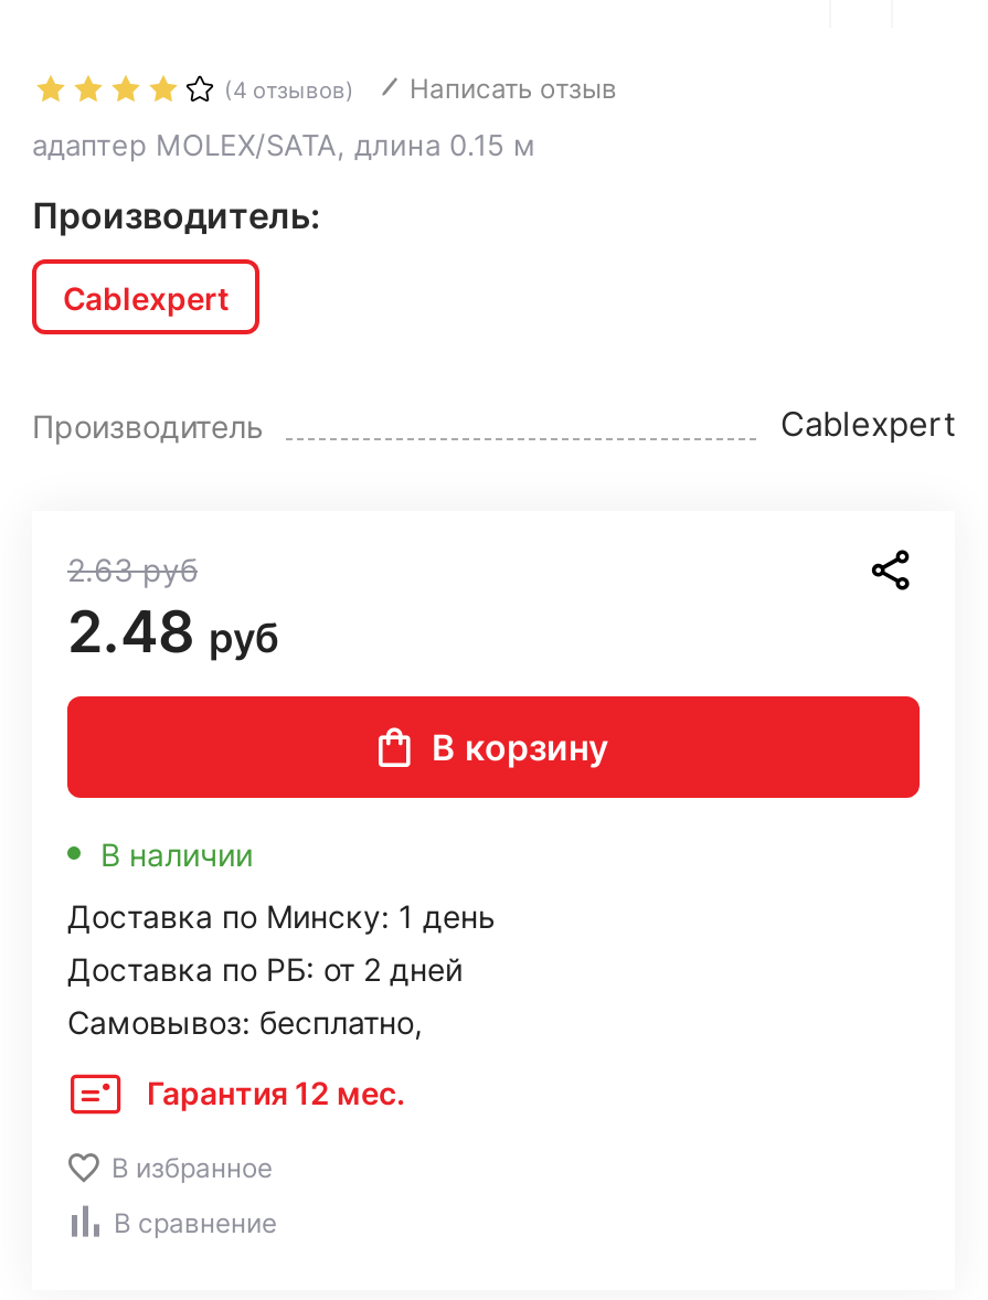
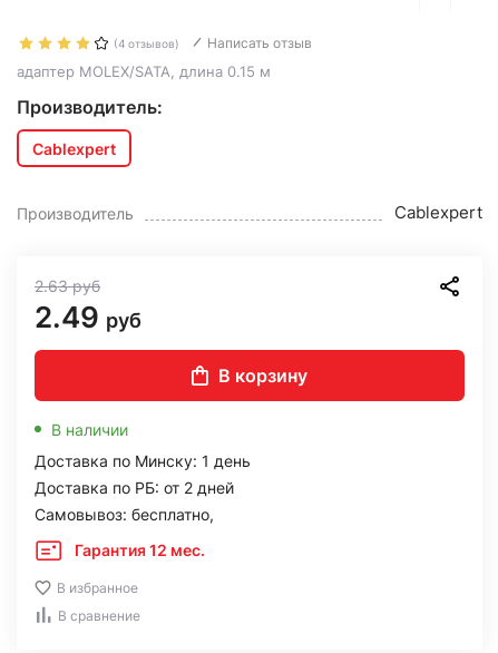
[67,597,279,665] 2.48 руб -> [35,300,141,334] 2.49 руб

